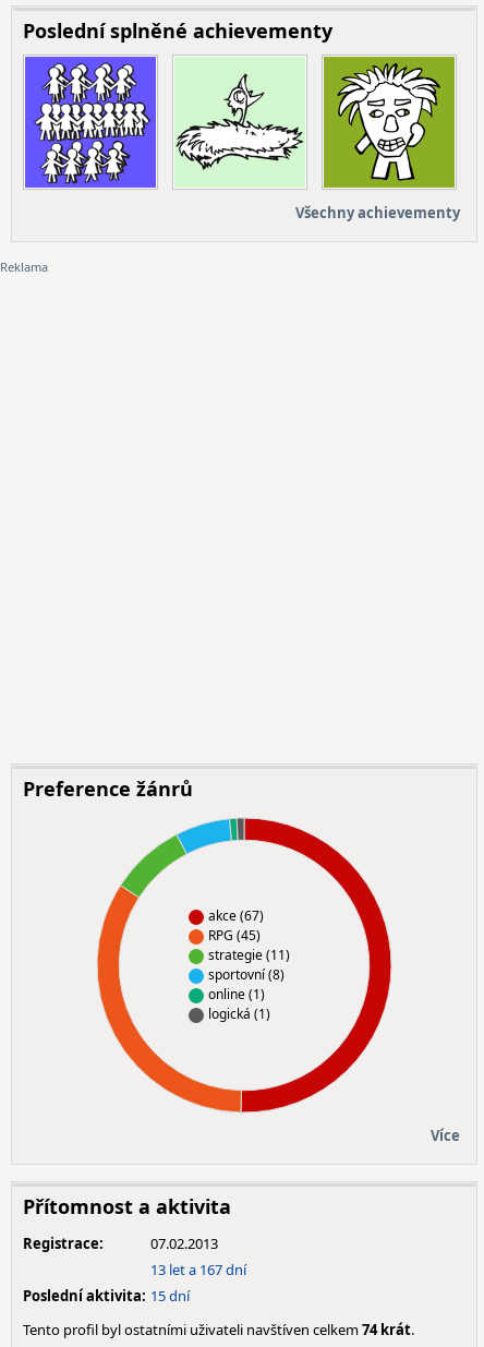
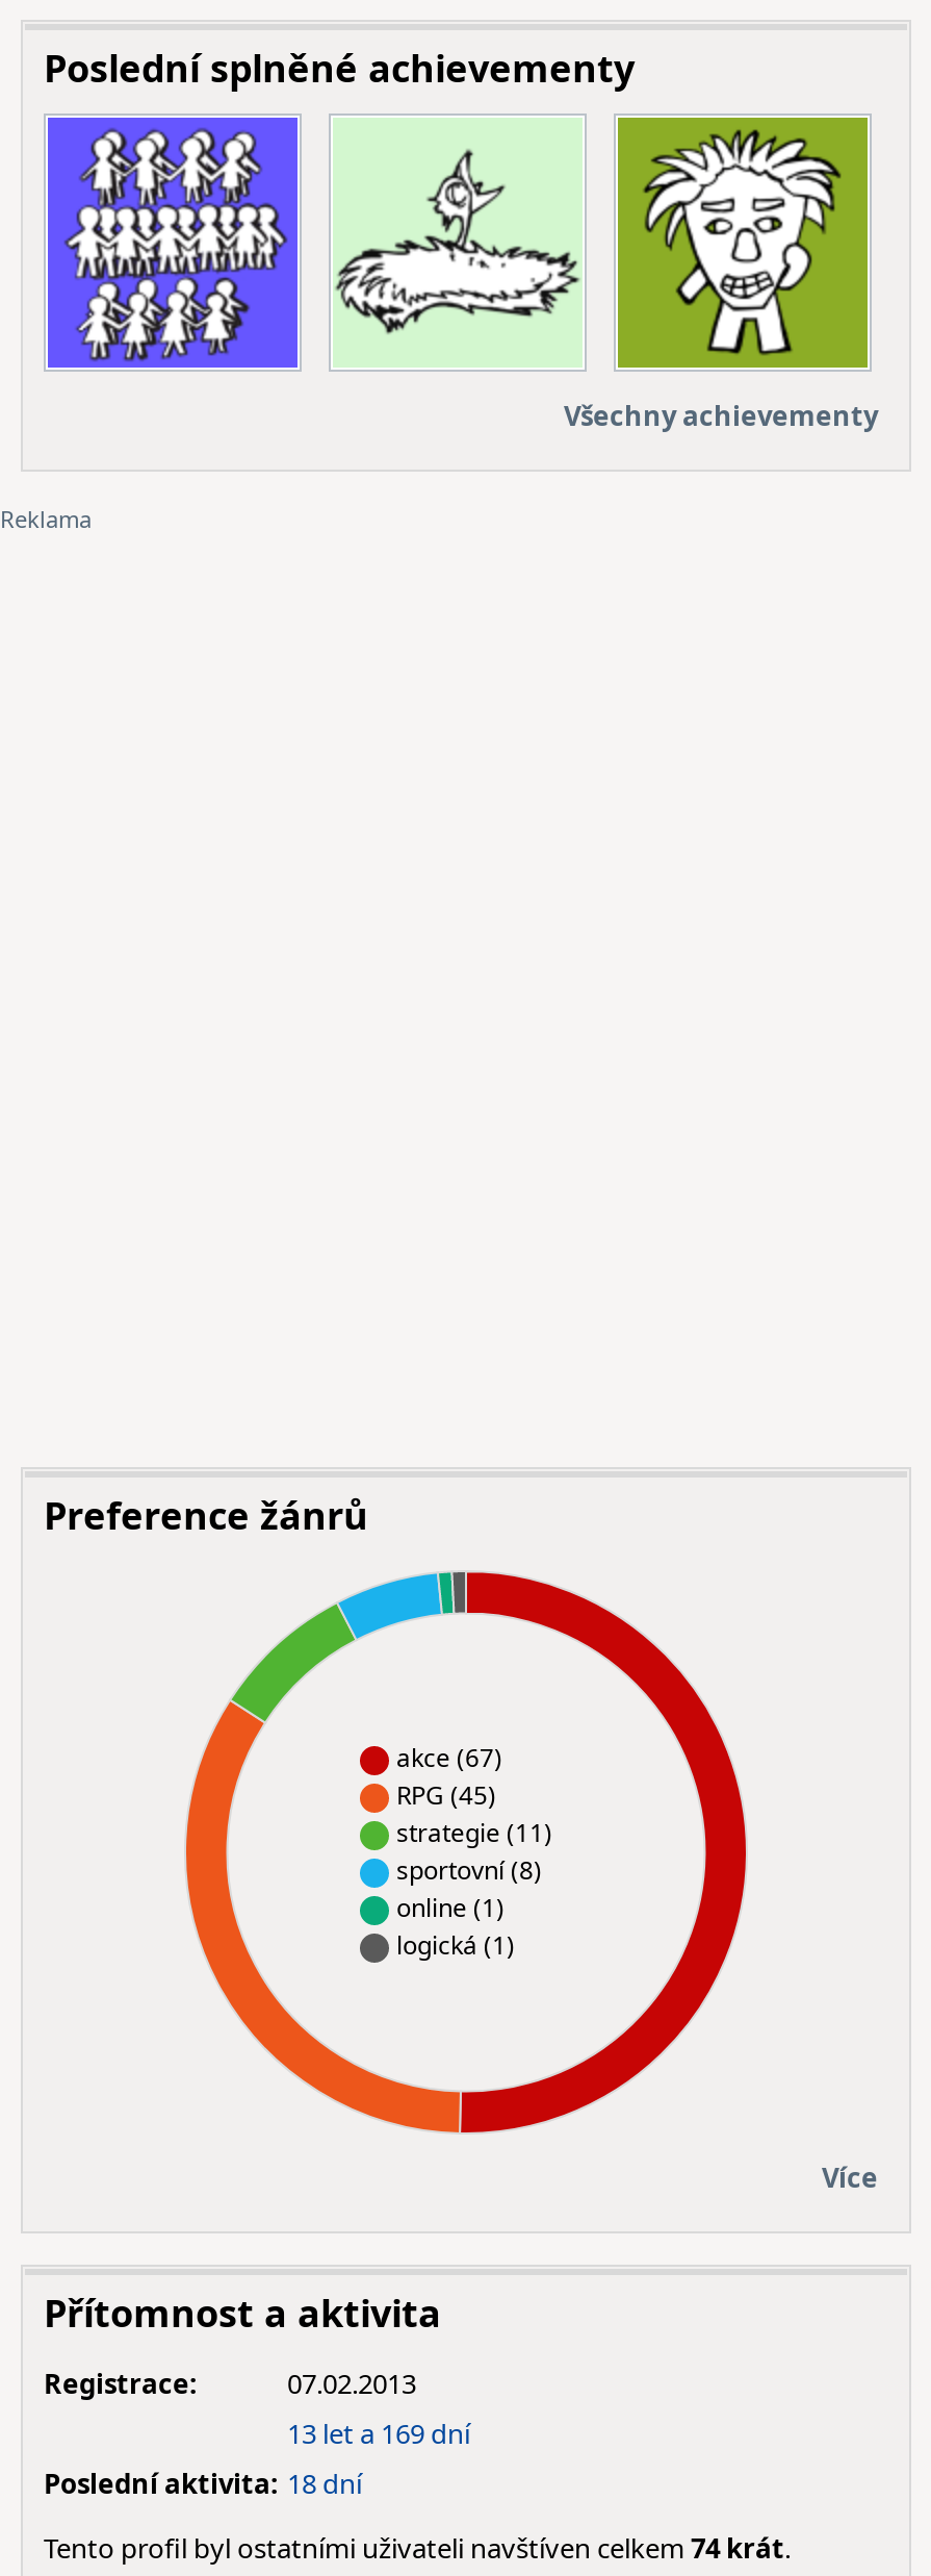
[150,1260,246,1279] 13 let a 167 dní -> [287,2415,470,2452] 13 let a 169 dní
[23,1286,190,1306] Poslední aktivita: 15 dní -> [44,2465,362,2502] Poslední aktivita: 18 dní

